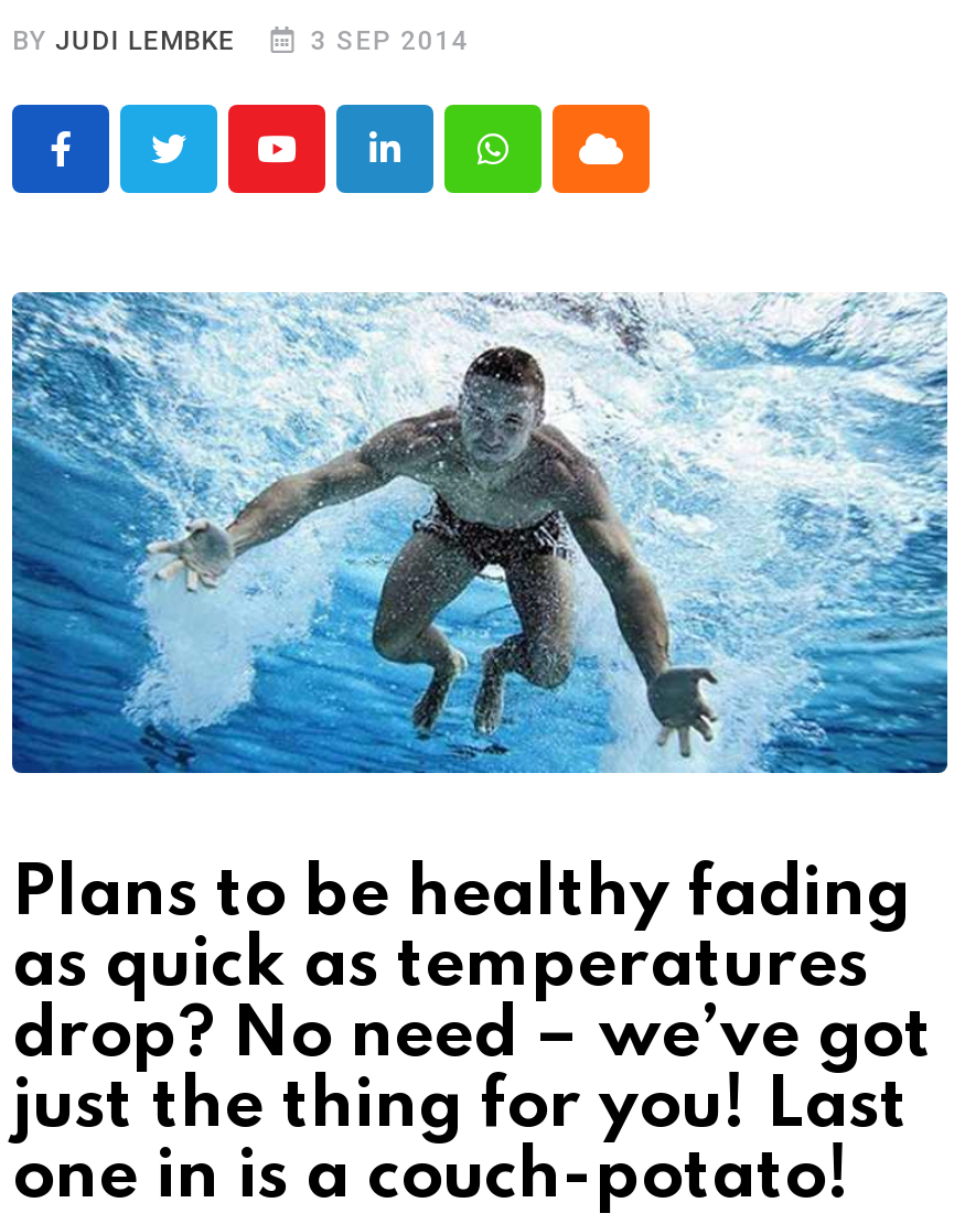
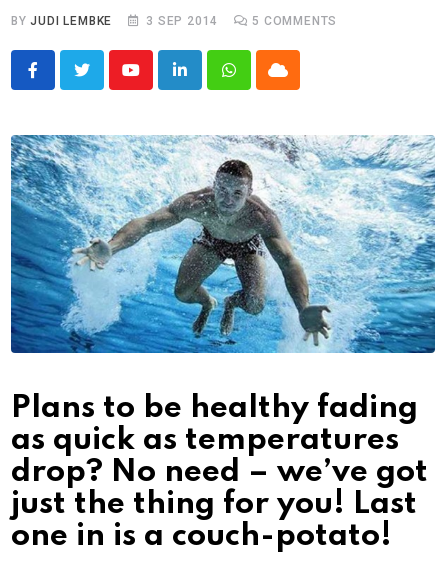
none -> [252,14,337,28] 5 COMMENTS

